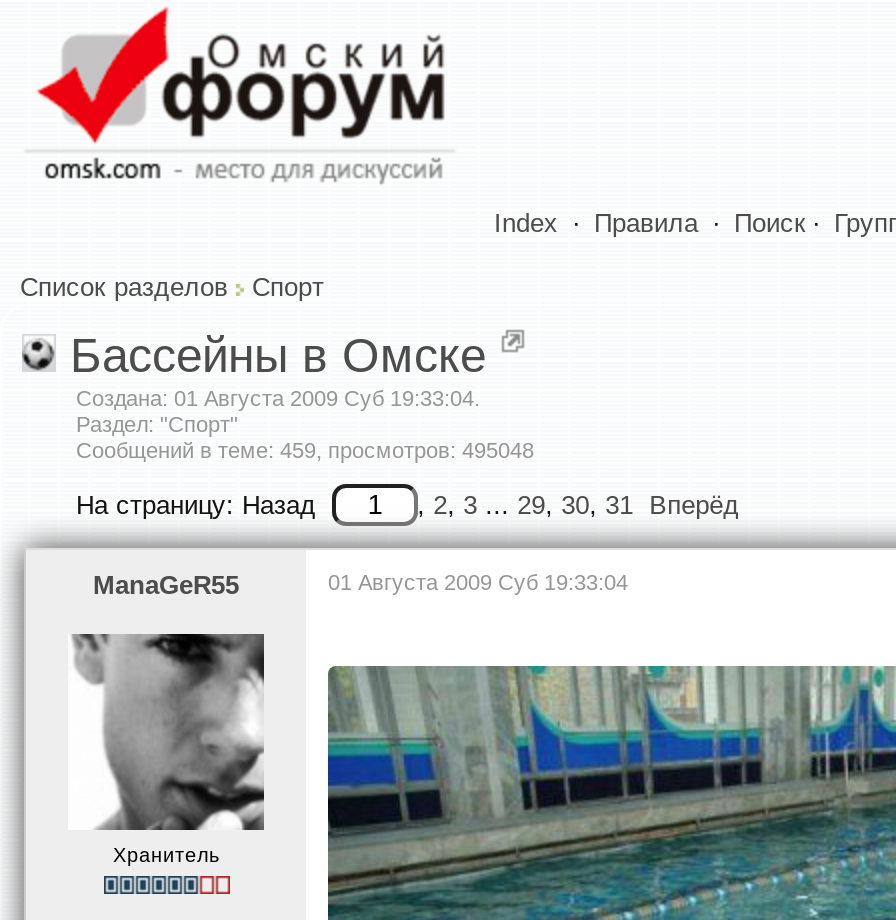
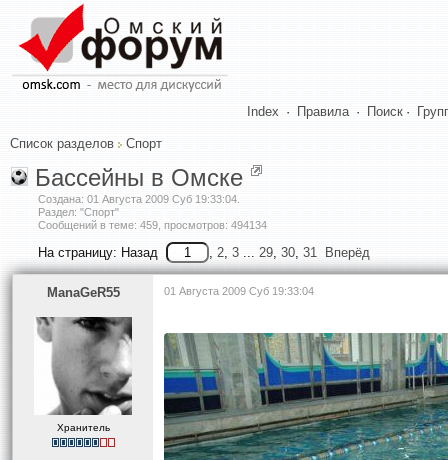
[76,438,534,462] Сообщений в теме: 459, просмотров: 495048 -> [38,219,267,231] Сообщений в теме: 459, просмотров: 494134

